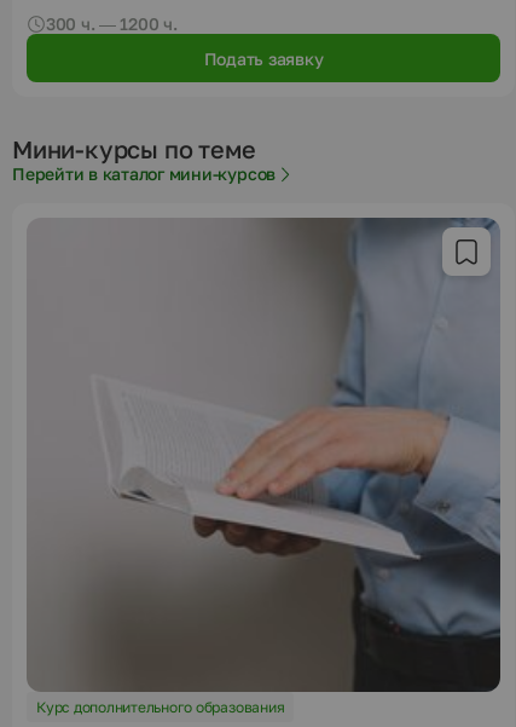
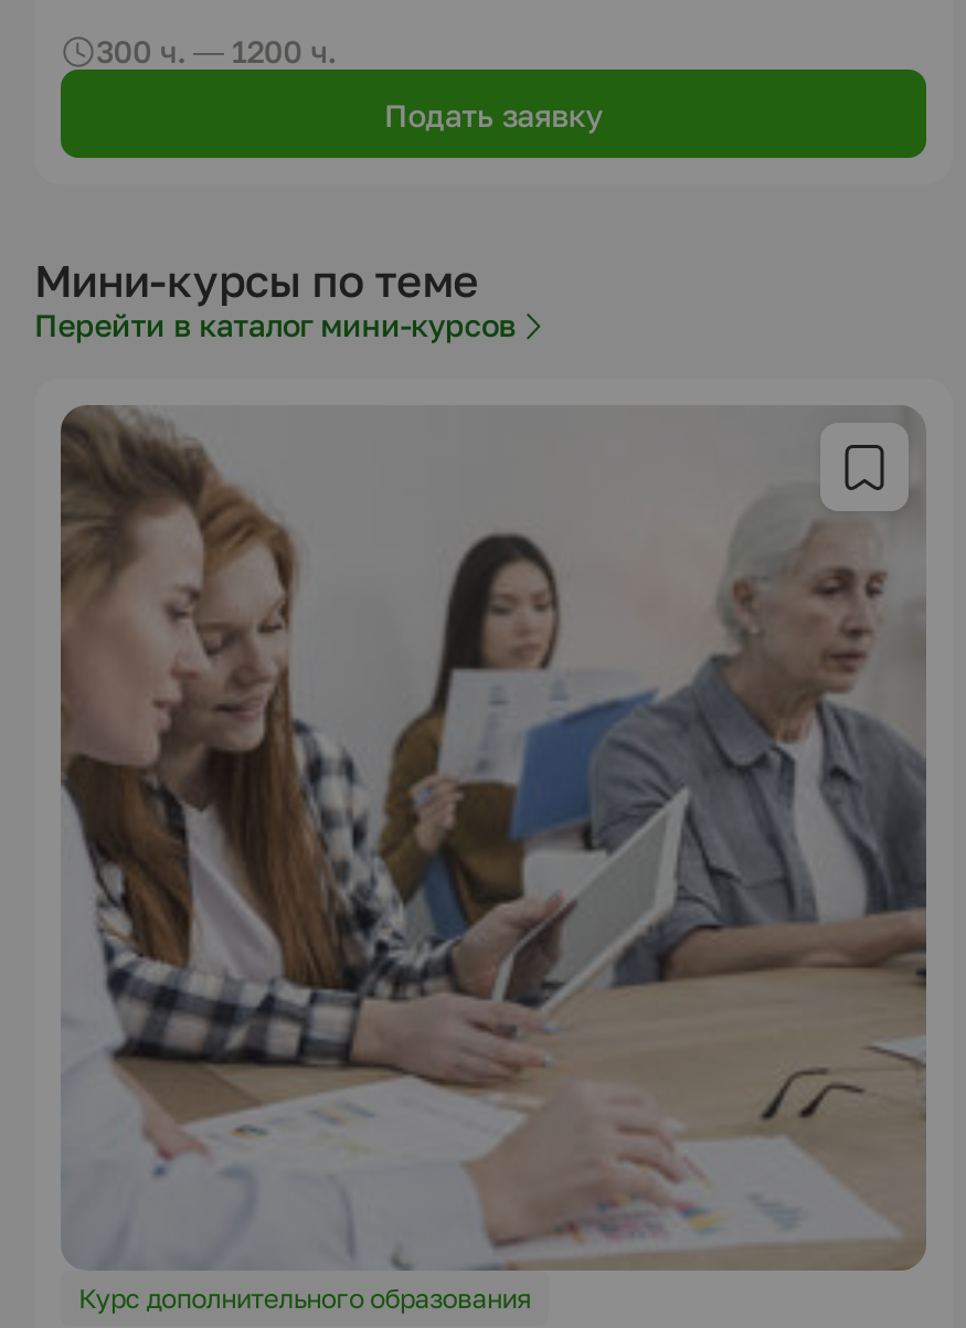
[27,218,501,693] [image] -> [59,405,928,1271] [image]

